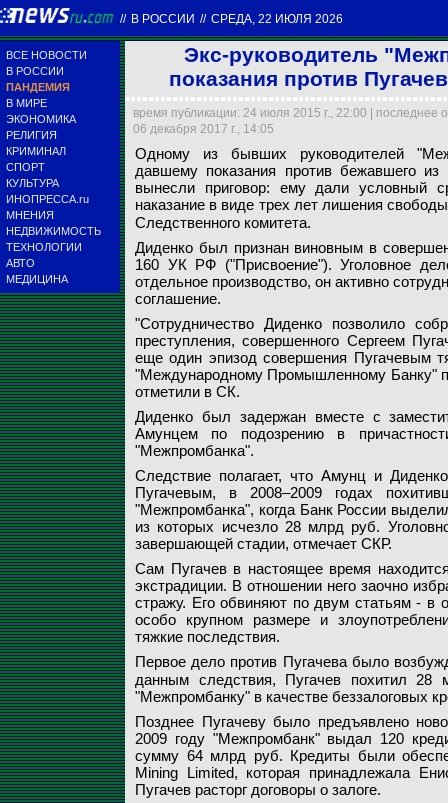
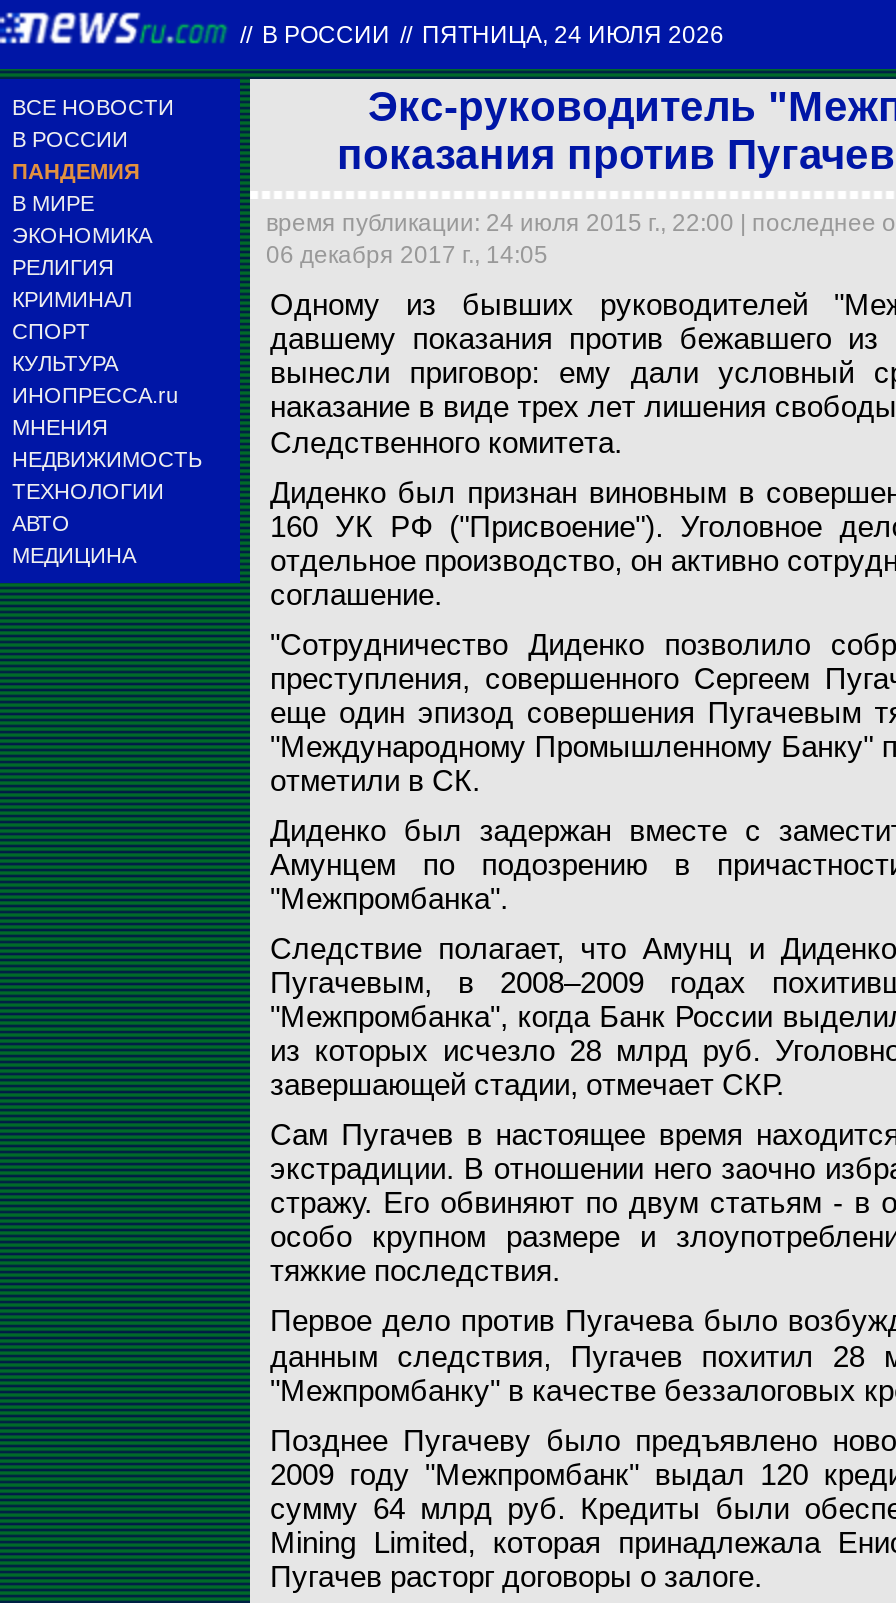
[120,11,343,25] // В РОССИИ // СРЕДА, 22 ИЮЛЯ 2026 -> [240,20,724,48] // В РОССИИ // ПЯТНИЦА, 24 ИЮЛЯ 2026

